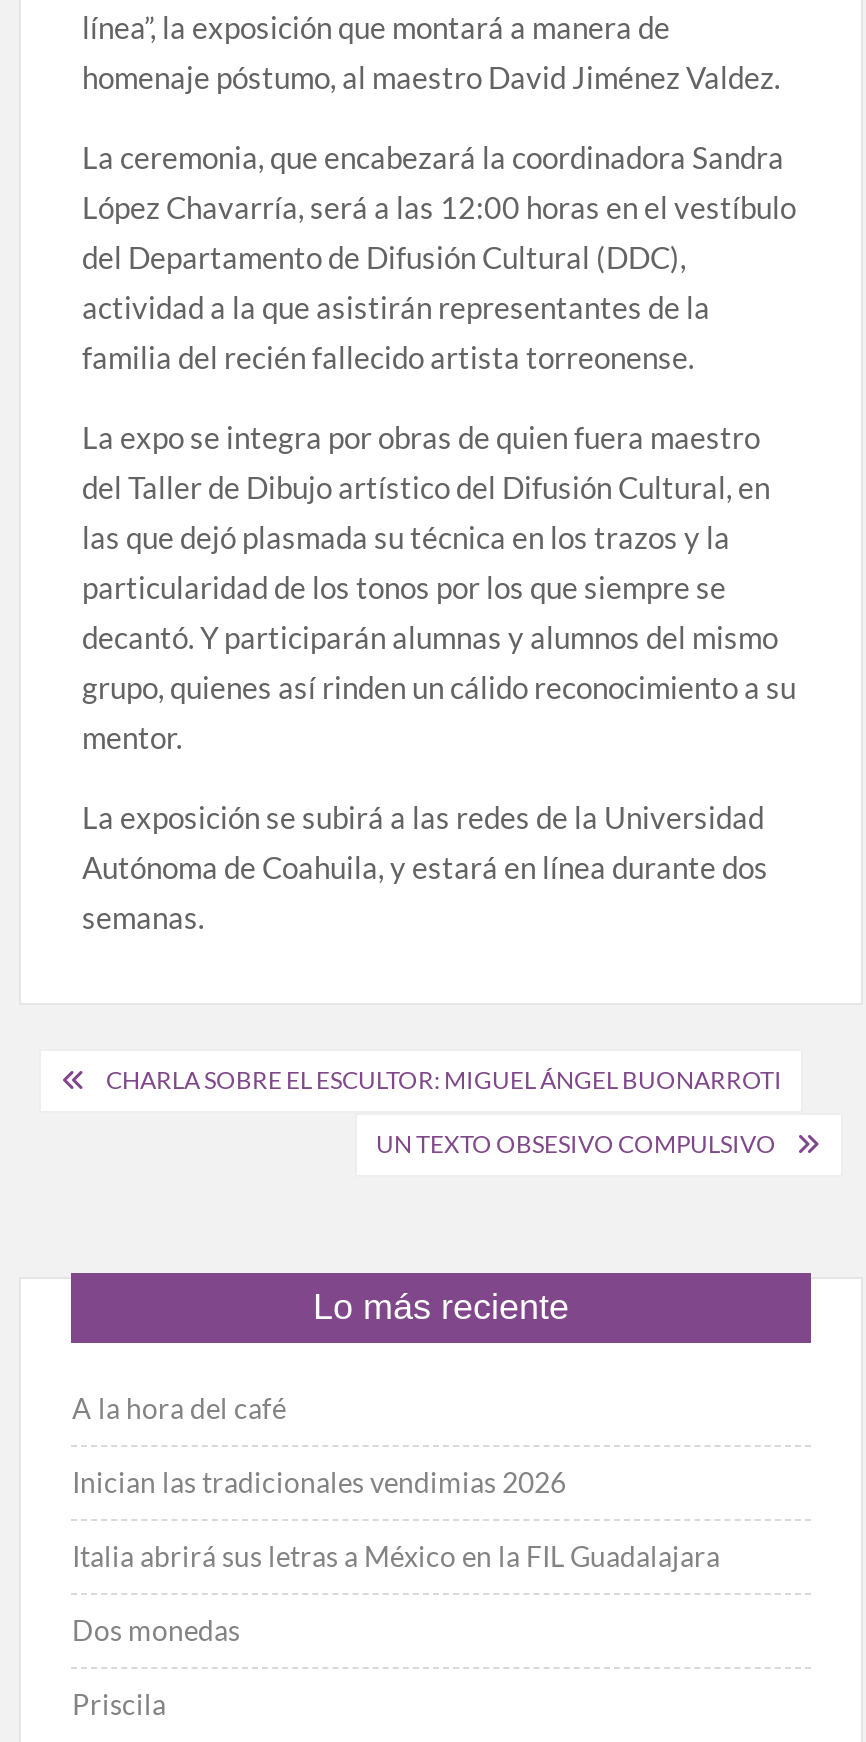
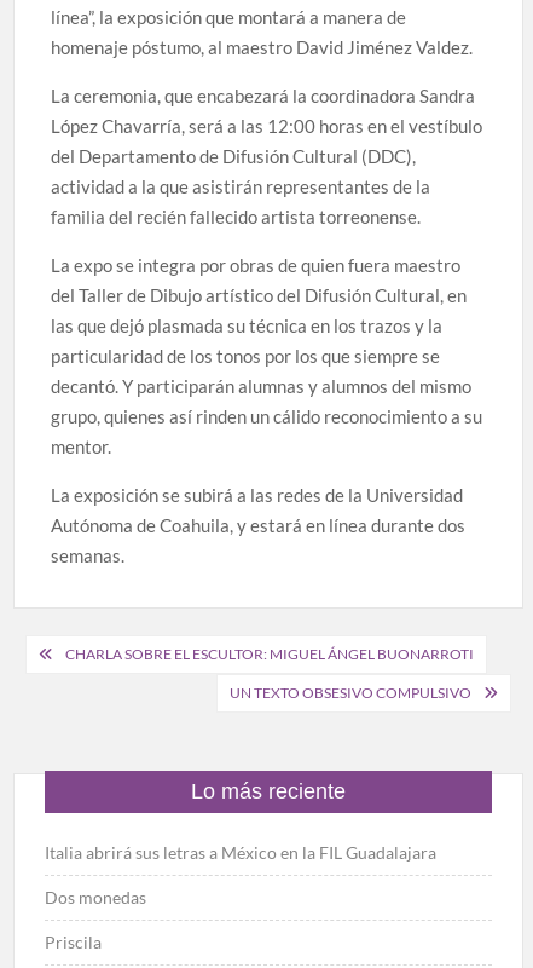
[72,1392,566,1500] A la hora del café | Inician las tradicionales vendimias 2026 -> none

